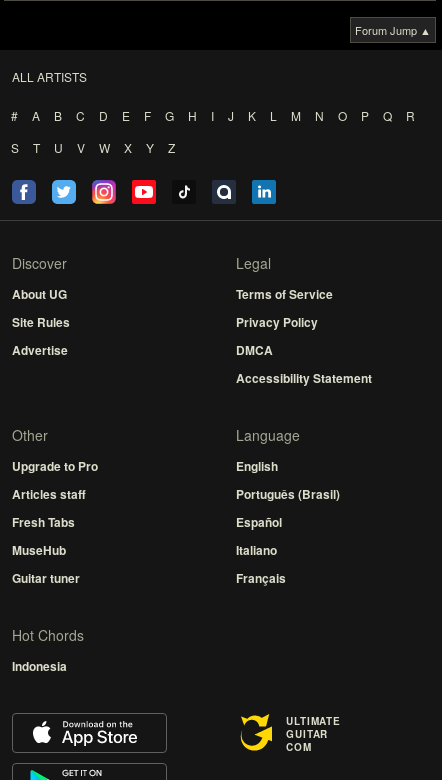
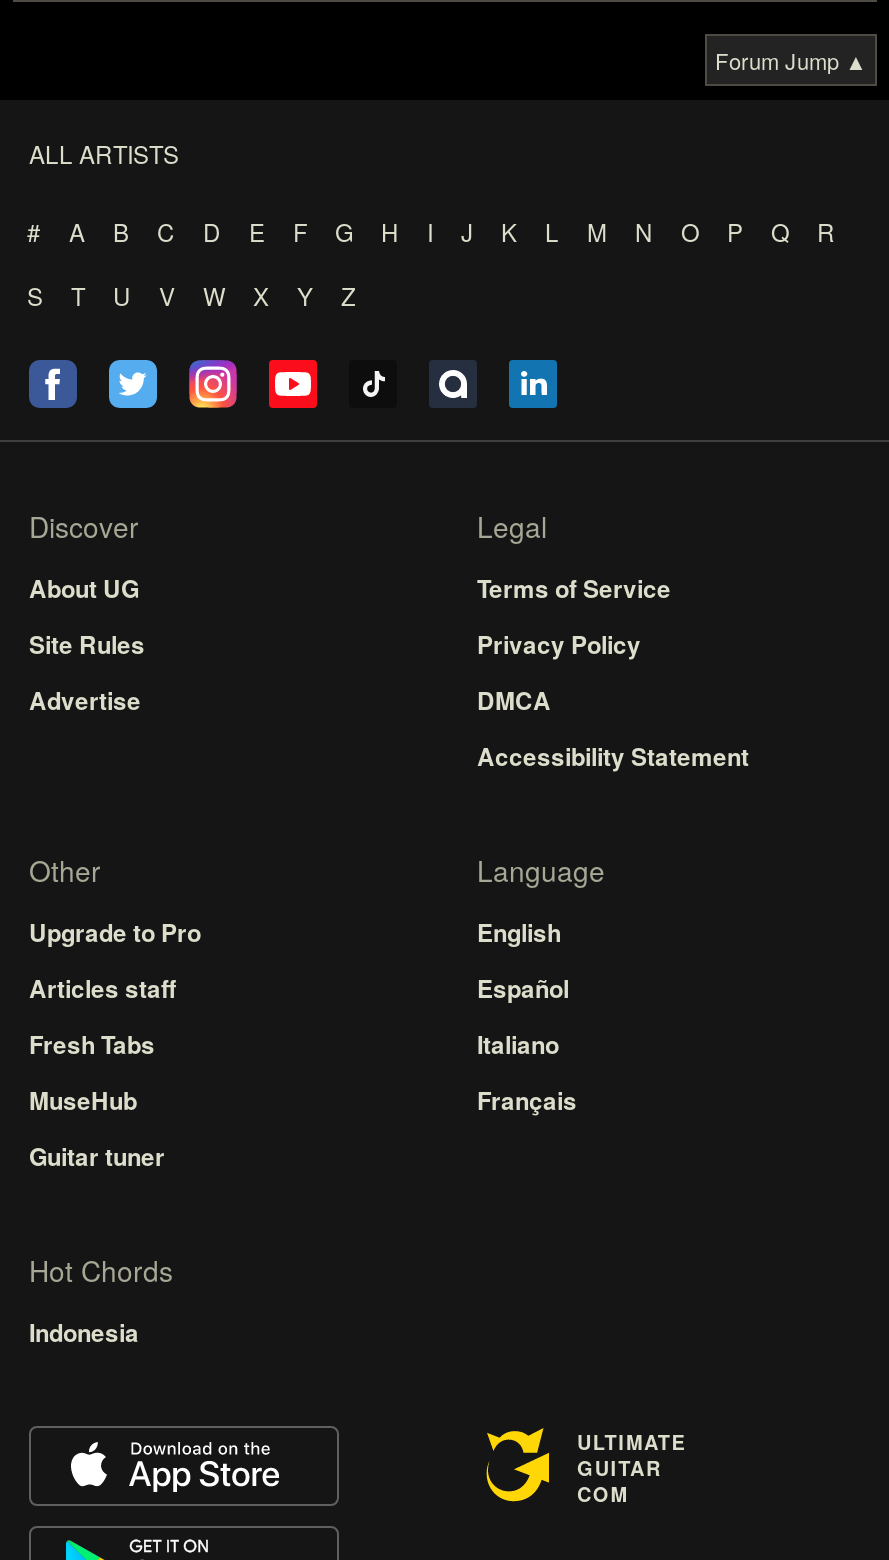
[236,485,340,503] Português (Brasil) -> none
moved [236,513,286,587] -> [477,970,577,1118]: Español | Italiano | Français

